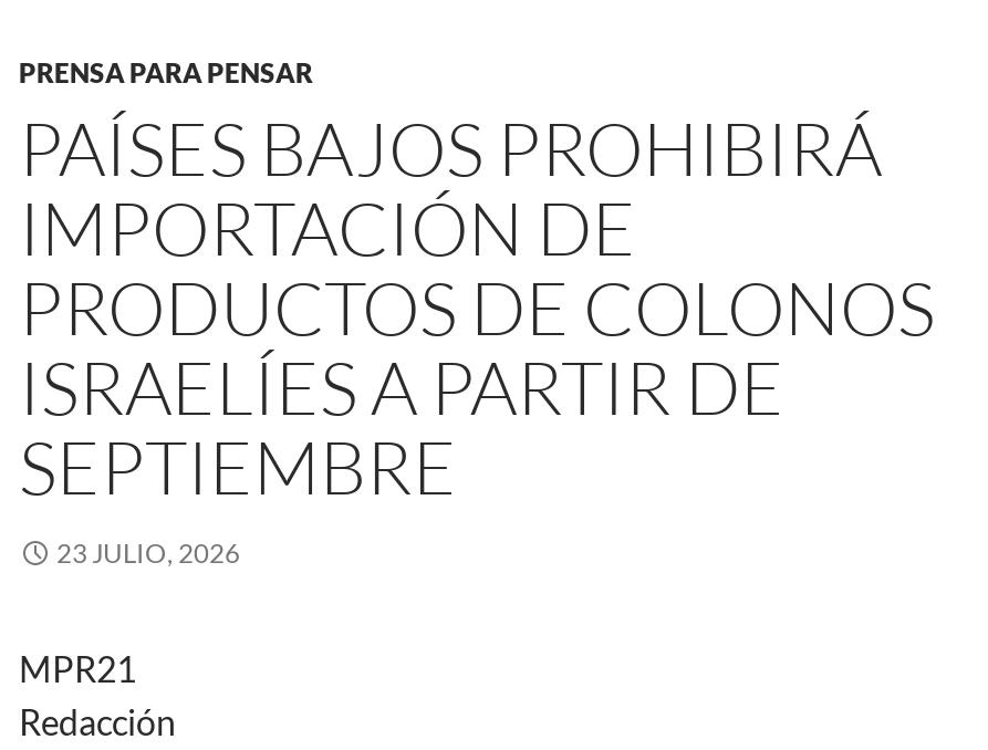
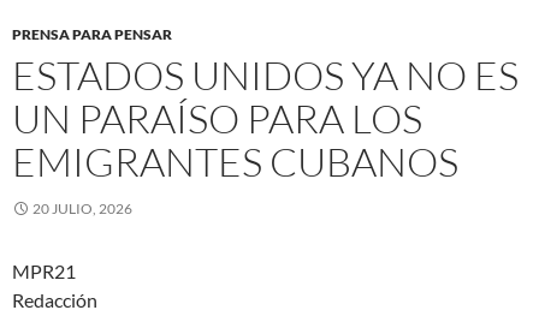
[19,102,935,569] PAÍSES BAJOS PROHIBIRÁ | IMPORTACIÓN DE | PRODUCTOS DE COLONOS | ISRAELÍES A PARTIR DE | SEPTIEMBRE | 23 JULIO, 2026 -> [12,51,519,218] ESTADOS UNIDOS YA NO ES | UN PARAÍSO PARA LOS | EMIGRANTES CUBANOS | 20 JULIO, 2026

